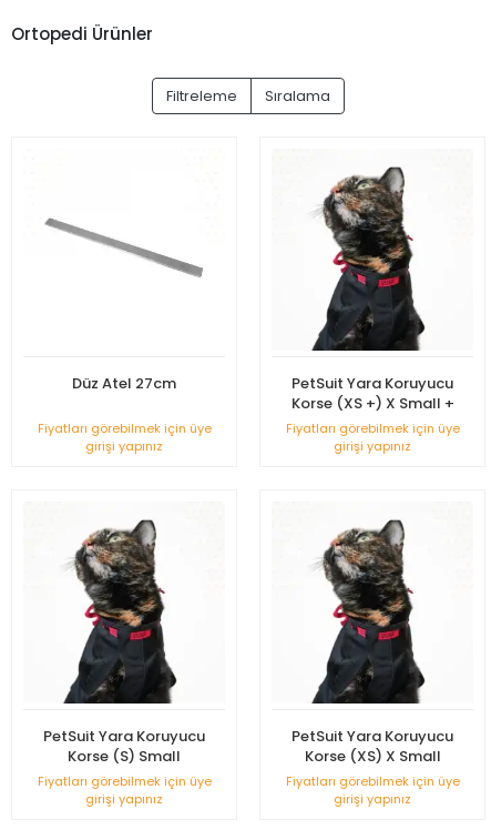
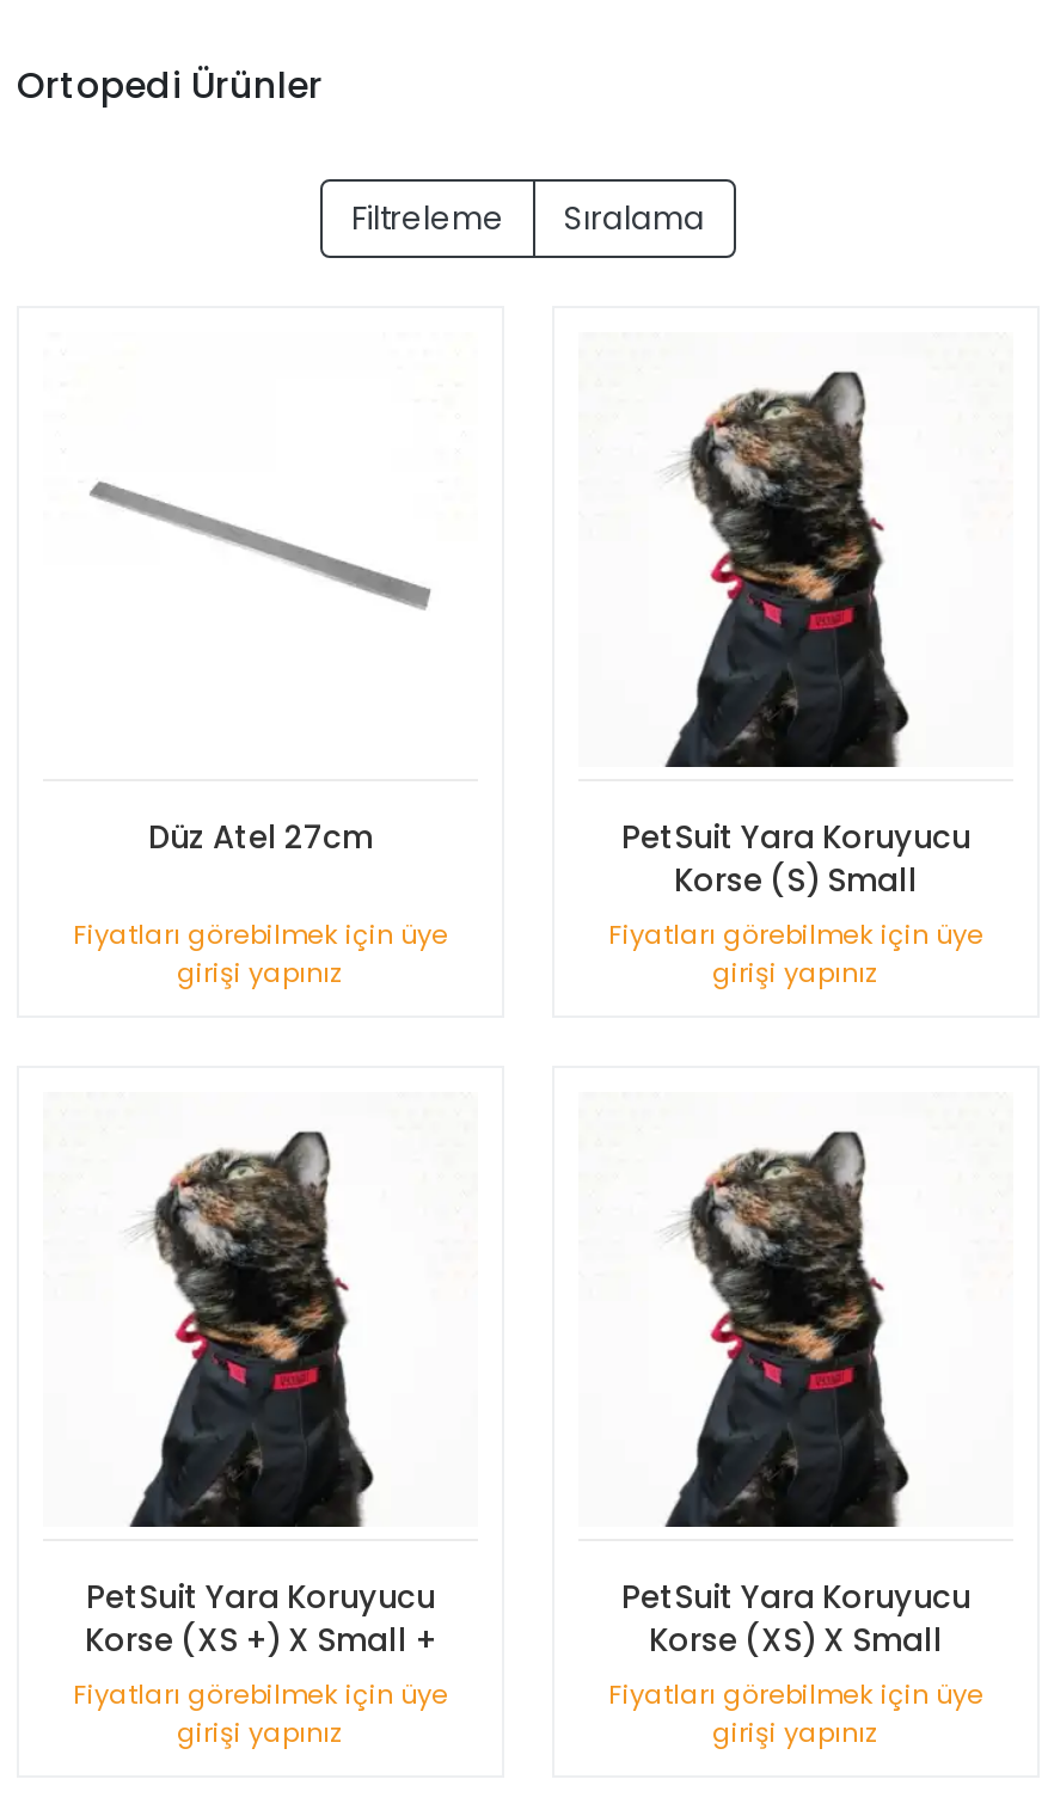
moved [291,393,454,414] -> [85,1618,436,1663]: Korse (XS +) X Small +
moved [68,746,181,767] -> [674,858,918,903]: Korse (S) Small

